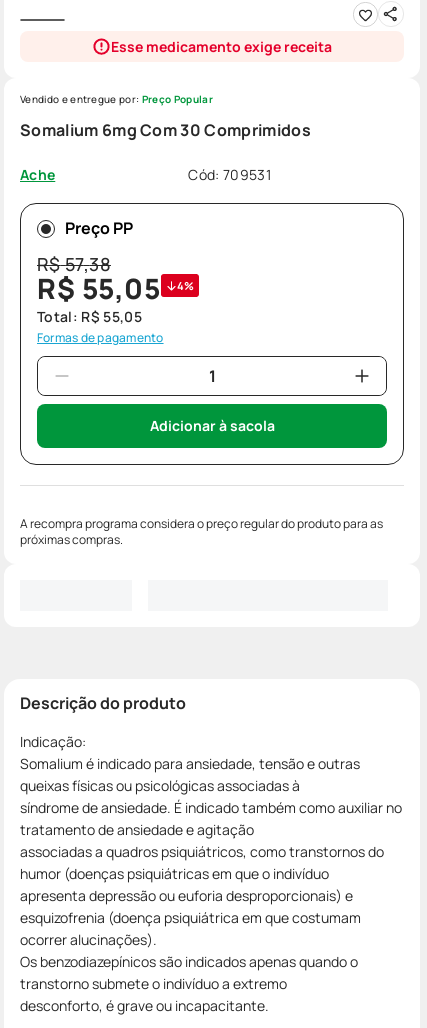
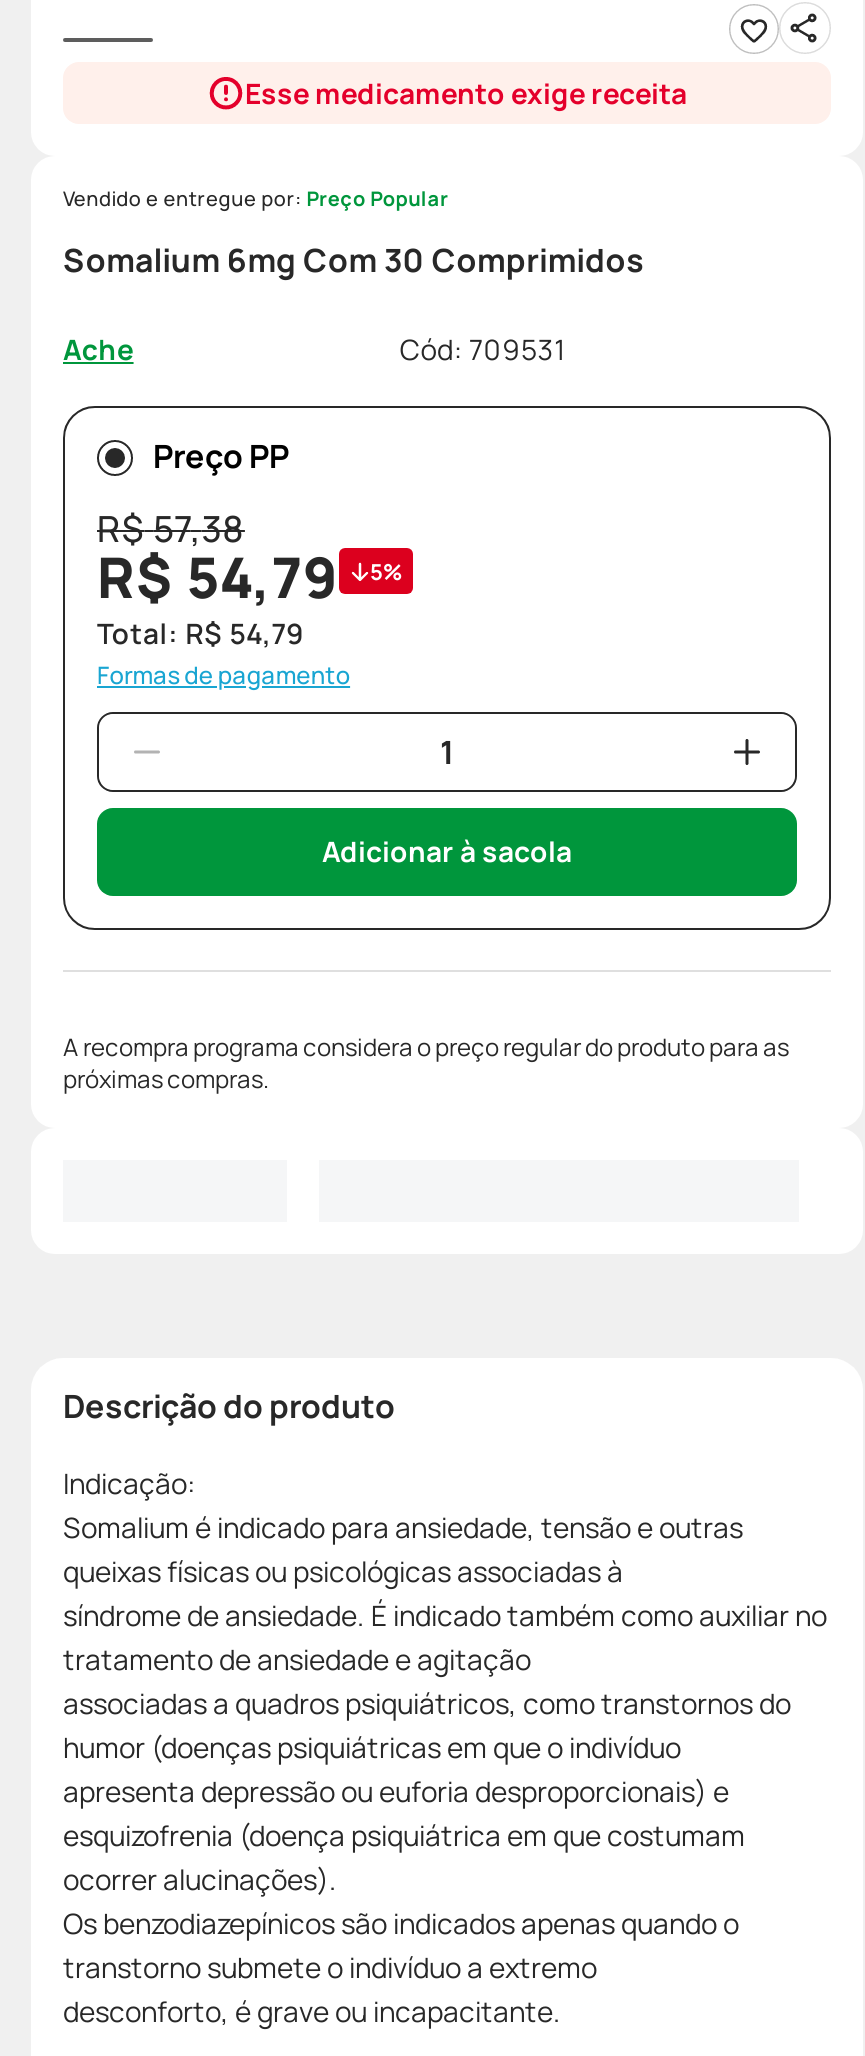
[37,269,160,307] R$ 55,05 -> [97,538,338,614] R$ 54,79
[176,278,194,293] 4% -> [370,556,403,586] 5%
[37,307,142,326] Total: R$ 55,05 -> [97,614,305,652] Total: R$ 54,79

